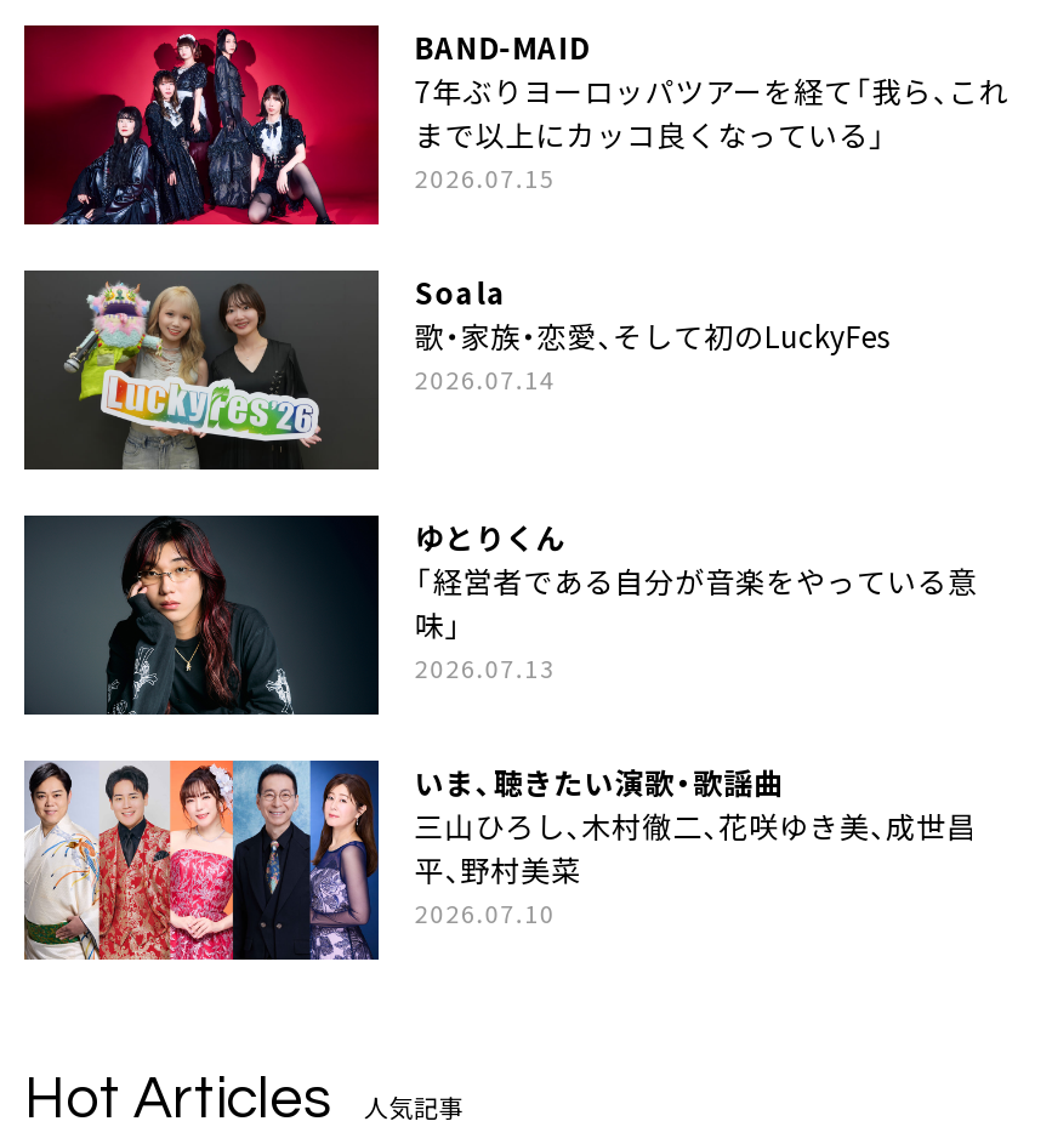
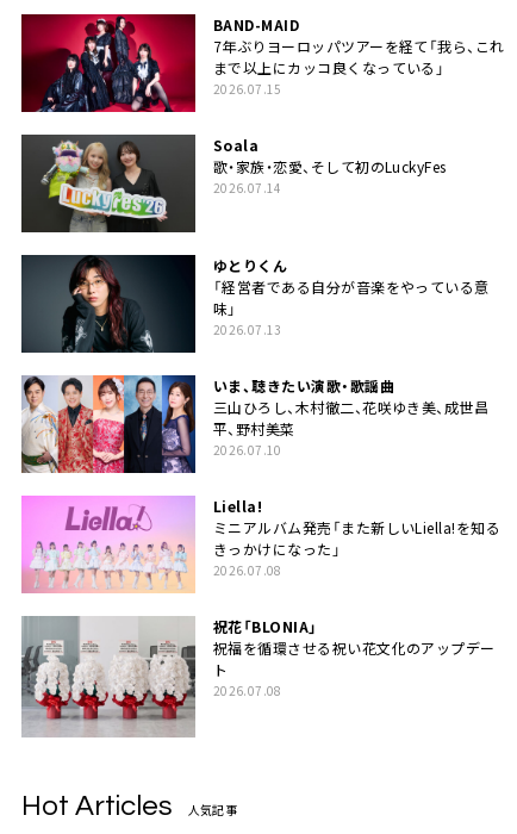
none -> [20,494,501,700] [image] | Liella! | ミニアルバム発売「また新しいLiella!を知る | きっかけになった」 | 2026.07.08 | 祝花「BLONIA」 | 祝福を循環させる祝い花文化のアップデー | ト | 2026.07.08
none -> [21,615,195,737] [image]

